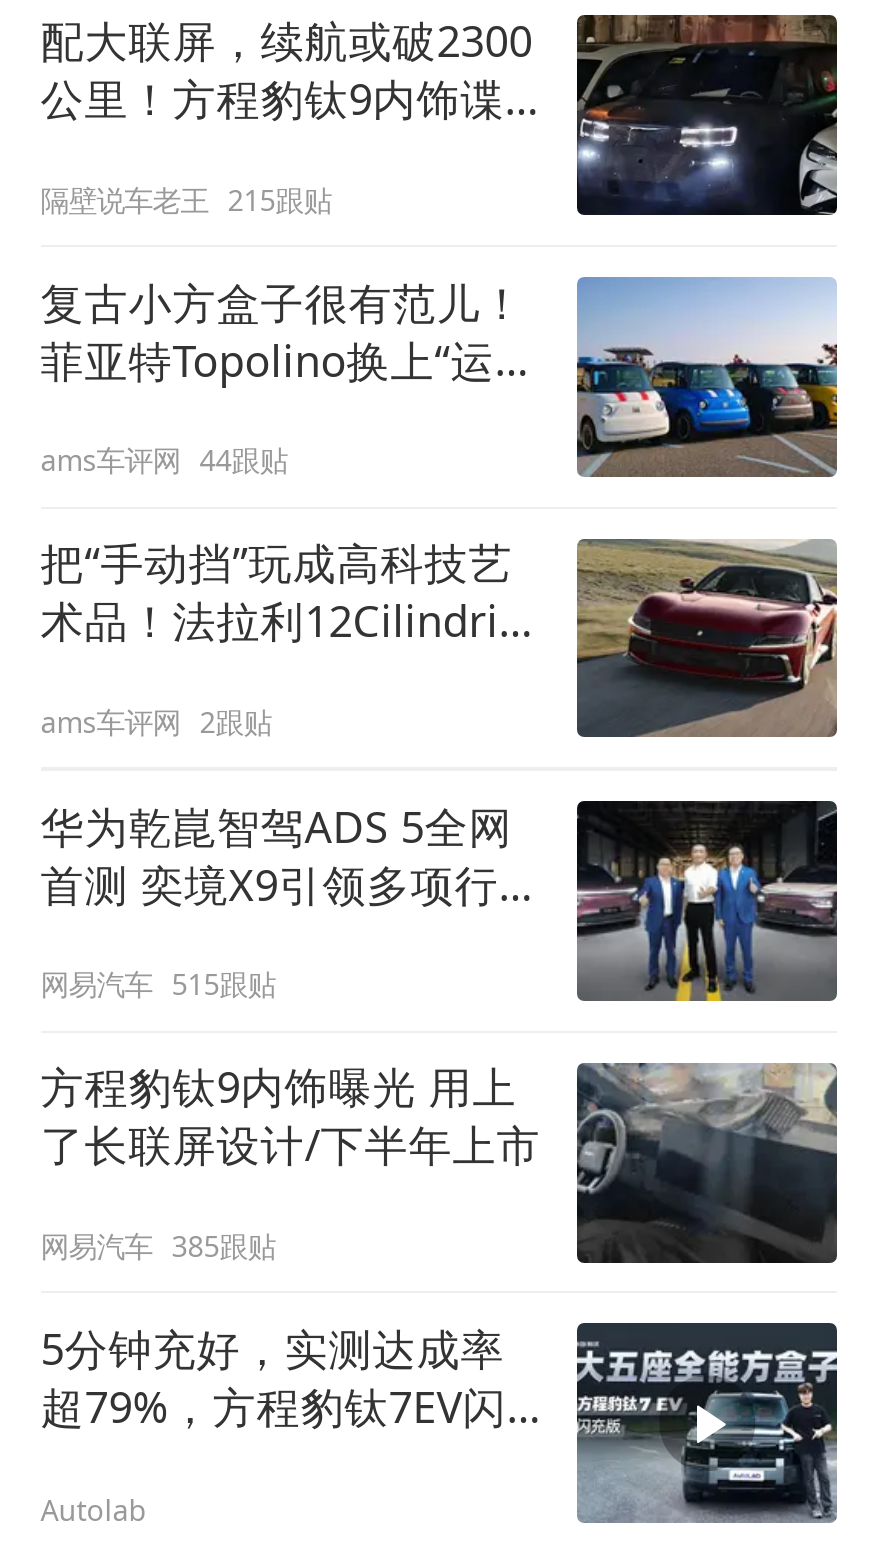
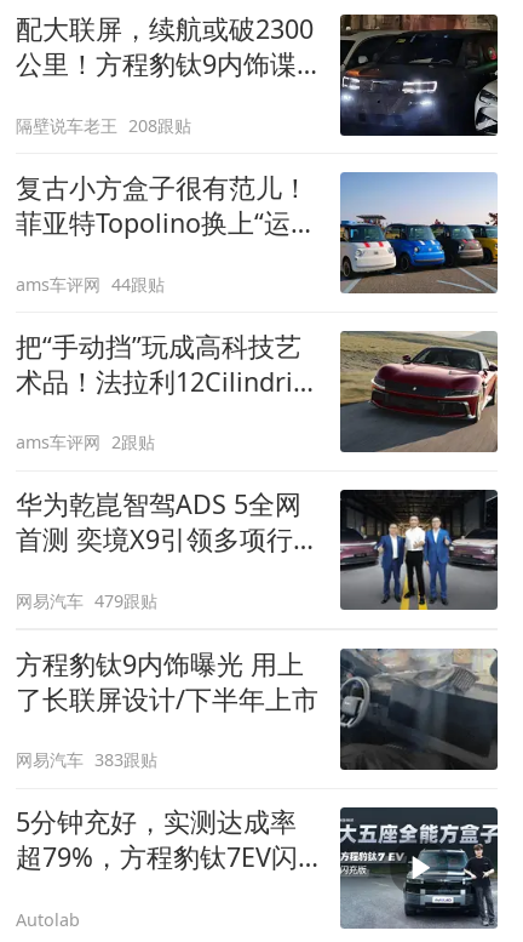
[40,180,332,218] 隔壁说车老王 215跟贴 -> [15,114,192,137] 隔壁说车老王 208跟贴
[40,965,276,1003] 网易汽车 515跟贴 -> [15,589,158,612] 网易汽车 479跟贴
[40,1227,276,1265] 网易汽车 385跟贴 -> [15,748,158,771] 网易汽车 383跟贴

